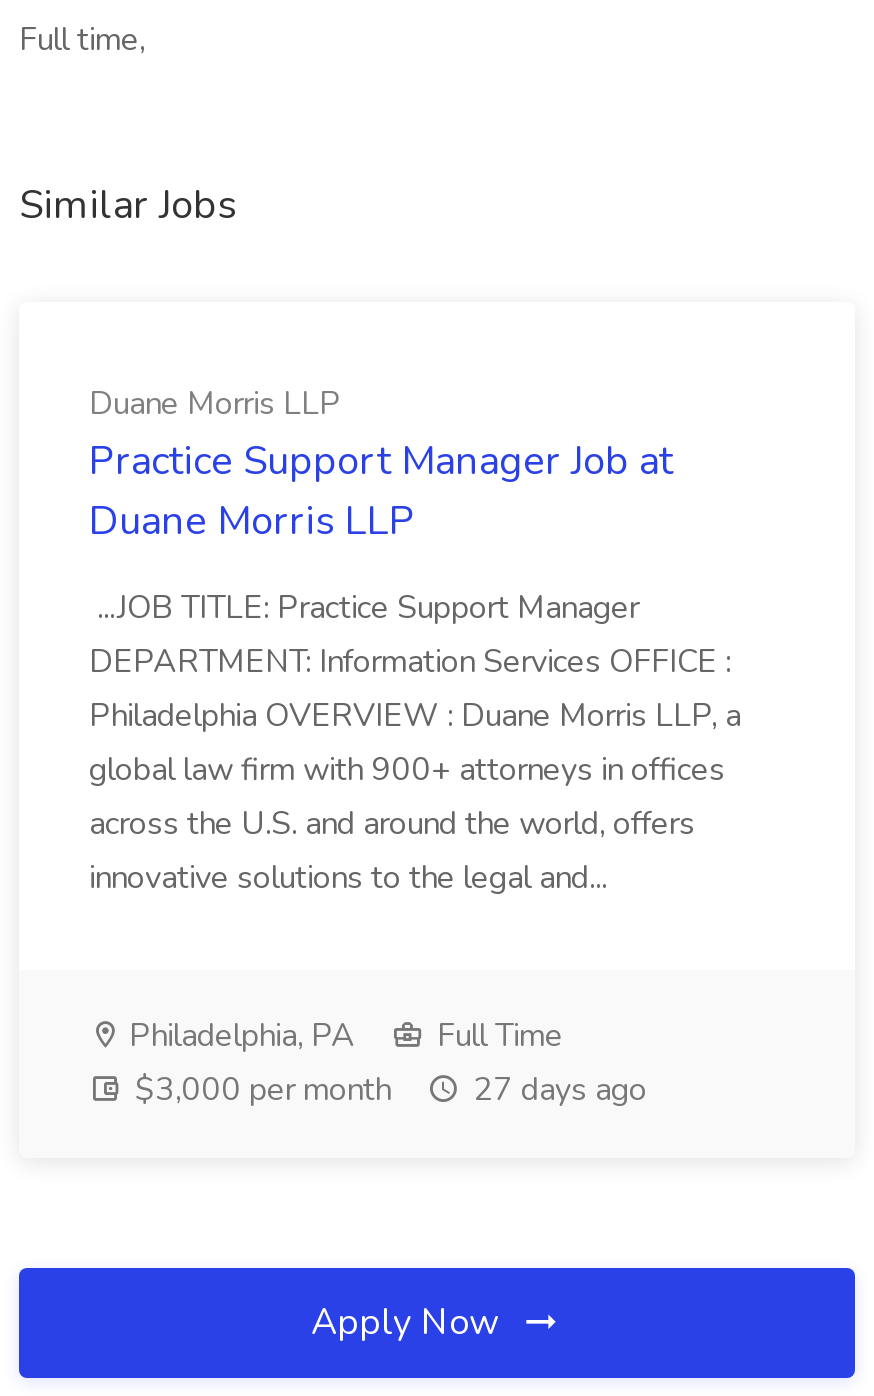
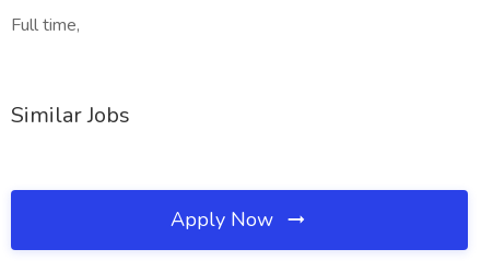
[89,382,741,900] Duane Morris LLP | Practice Support Manager Job at | Duane Morris LLP | ...JOB TITLE: Practice Support Manager | DEPARTMENT: Information Services OFFICE : | Philadelphia OVERVIEW : Duane Morris LLP, a | global law firm with 900+ attorneys in offices | across the U.S. and around the world, offers | innovative solutions to the legal and... -> none
[121,1014,647,1112] Philadelphia, PA | Full Time | $3,000 per month | 27 days ago -> none

